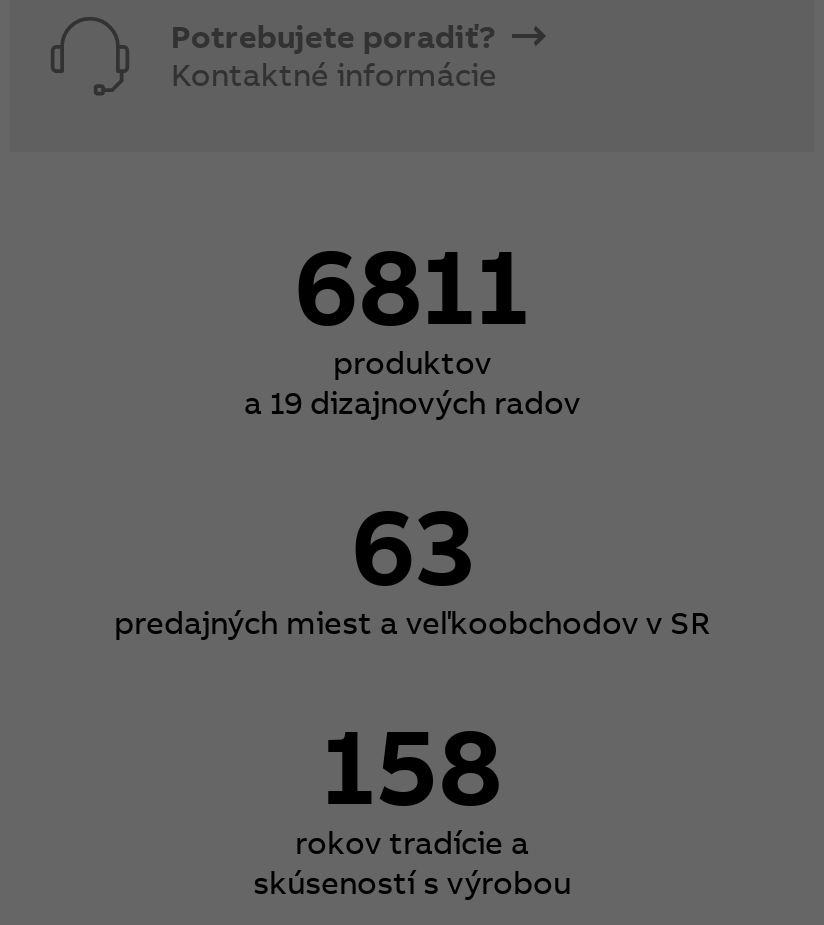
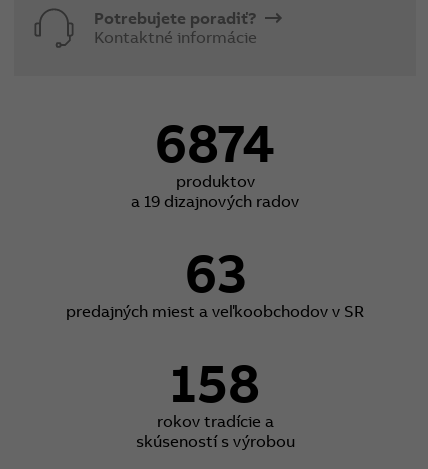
[294,215,530,351] 6811 -> [155,107,275,175] 6874

